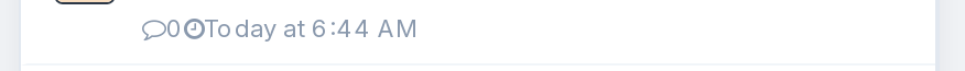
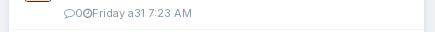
[166,13,418,44] 0 Today at 6:44 AM -> [75,6,192,20] 0 Friday a31 7:23 AM

